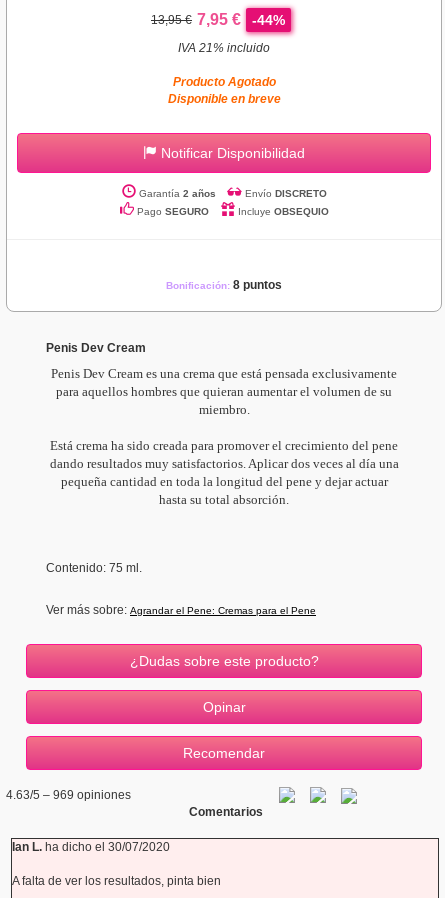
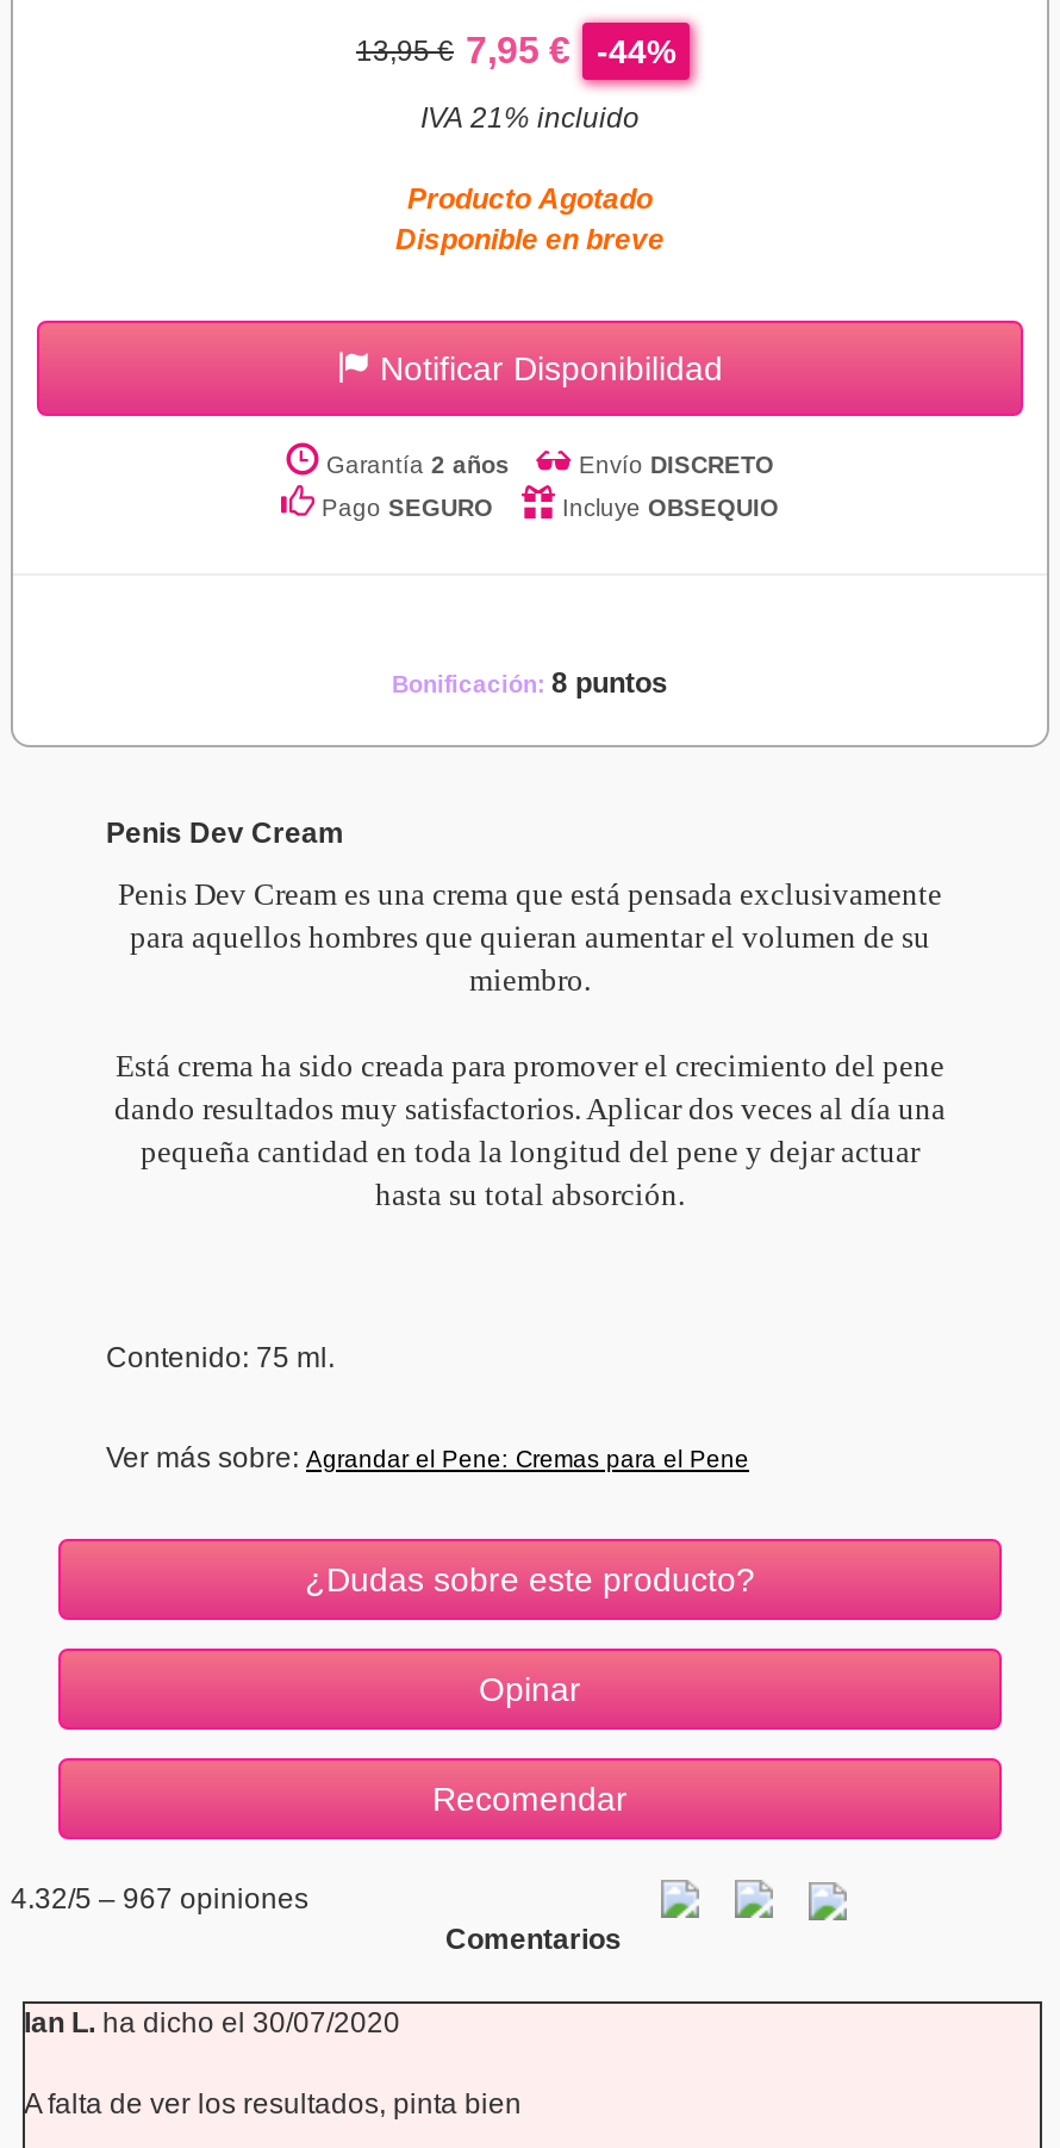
[6,788,131,802] 4.63/5 – 969 opiniones -> [11,1883,308,1917] 4.32/5 – 967 opiniones

